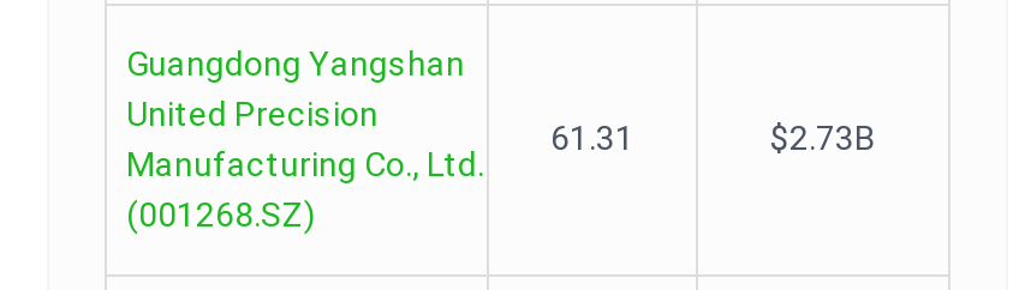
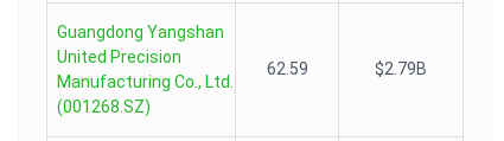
[550,119,876,157] 61.31 | $2.73B -> [266,59,427,78] 62.59 | $2.79B

